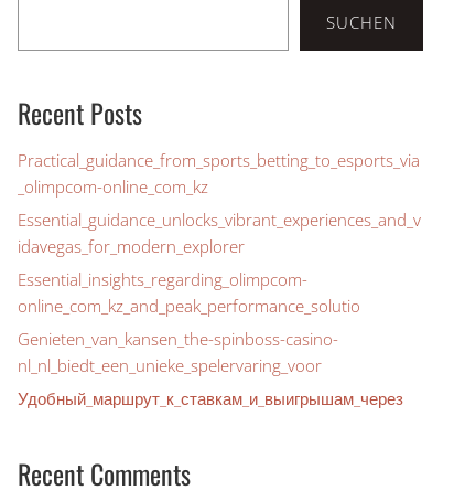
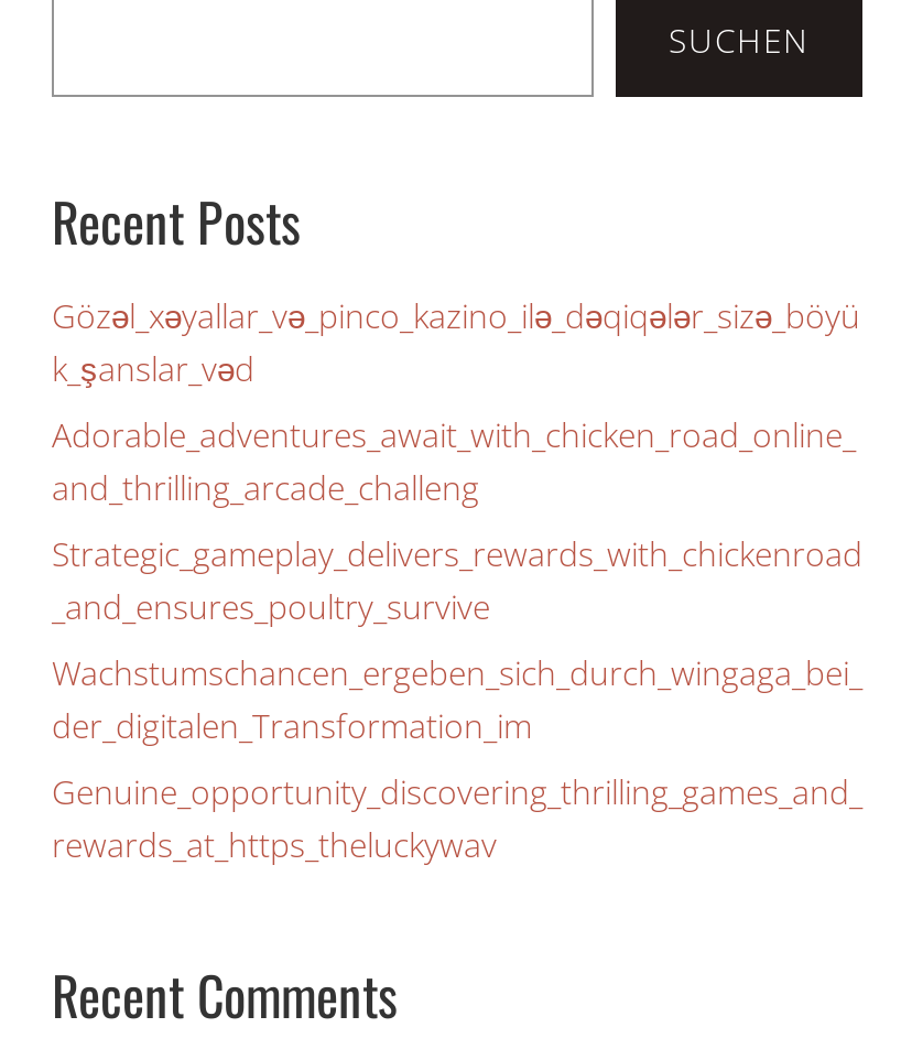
[18,148,420,197] Practical_guidance_from_sports_betting_to_esports_via | _olimpcom-online_com_kz -> [52,292,860,389] Gözəl_xəyallar_və_pinco_kazino_ilə_dəqiqələr_sizə_böyü | k_şanslar_vəd
[18,208,421,257] Essential_guidance_unlocks_vibrant_experiences_and_v | idavegas_for_modern_explorer -> [52,411,856,508] Adorable_adventures_await_with_chicken_road_online_ | and_thrilling_arcade_challeng
[18,268,360,316] Essential_insights_regarding_olimpcom- | online_com_kz_and_peak_performance_solutio -> [52,530,862,627] Strategic_gameplay_delivers_rewards_with_chickenroad | _and_ensures_poultry_survive
[18,327,338,376] Genieten_van_kansen_the-spinboss-casino- | nl_nl_biedt_een_unieke_spelervaring_voor -> [52,649,862,746] Wachstumschancen_ergeben_sich_durch_wingaga_bei_ | der_digitalen_Transformation_im
[18,387,403,409] Удобный_маршрут_к_ставкам_и_выигрышам_через -> [52,768,862,865] Genuine_opportunity_discovering_thrilling_games_and_ | rewards_at_https_theluckywav

